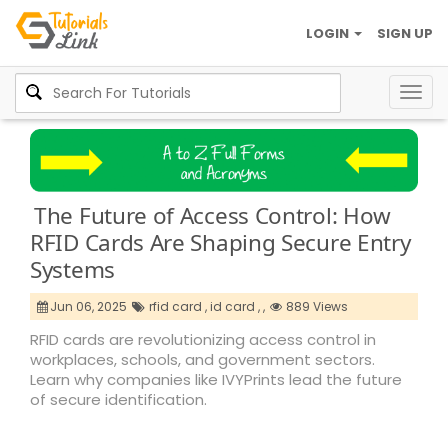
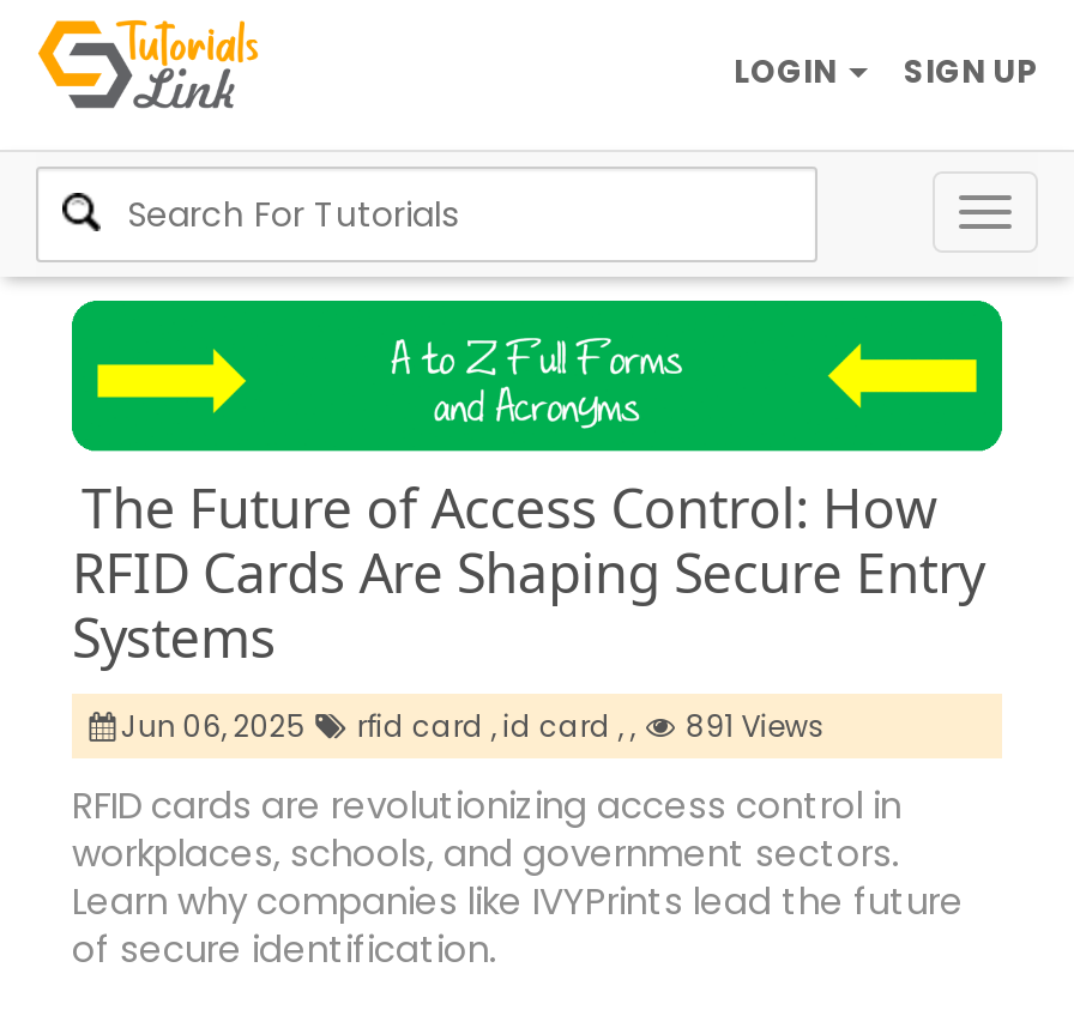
[50,298,348,315] Jun 06, 2025 rfid card , id card , 889 Views -> [121,707,825,747] Jun 06, 2025 rfid card , id card , 891 Views

